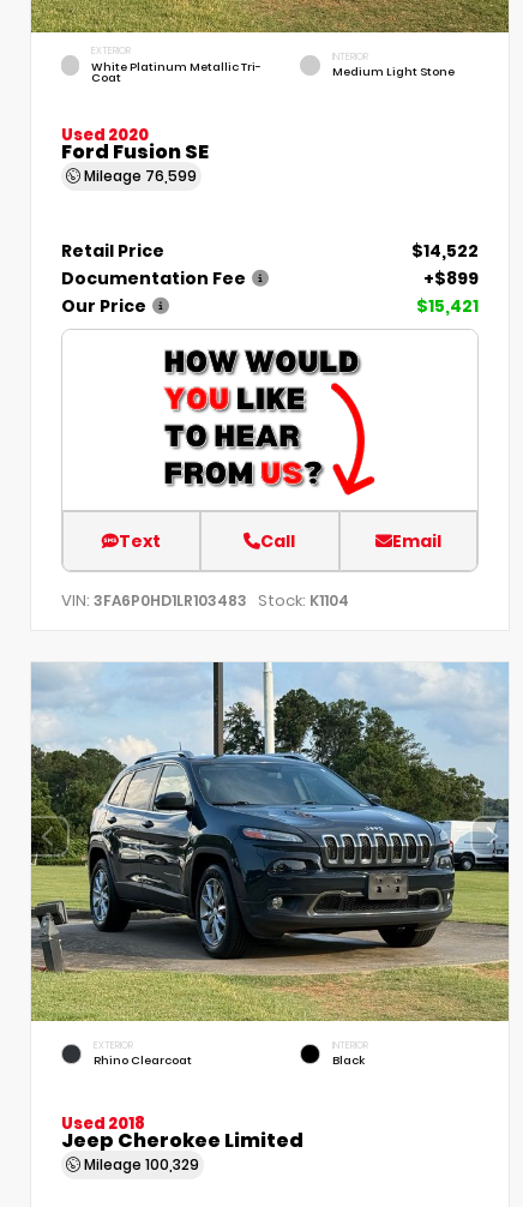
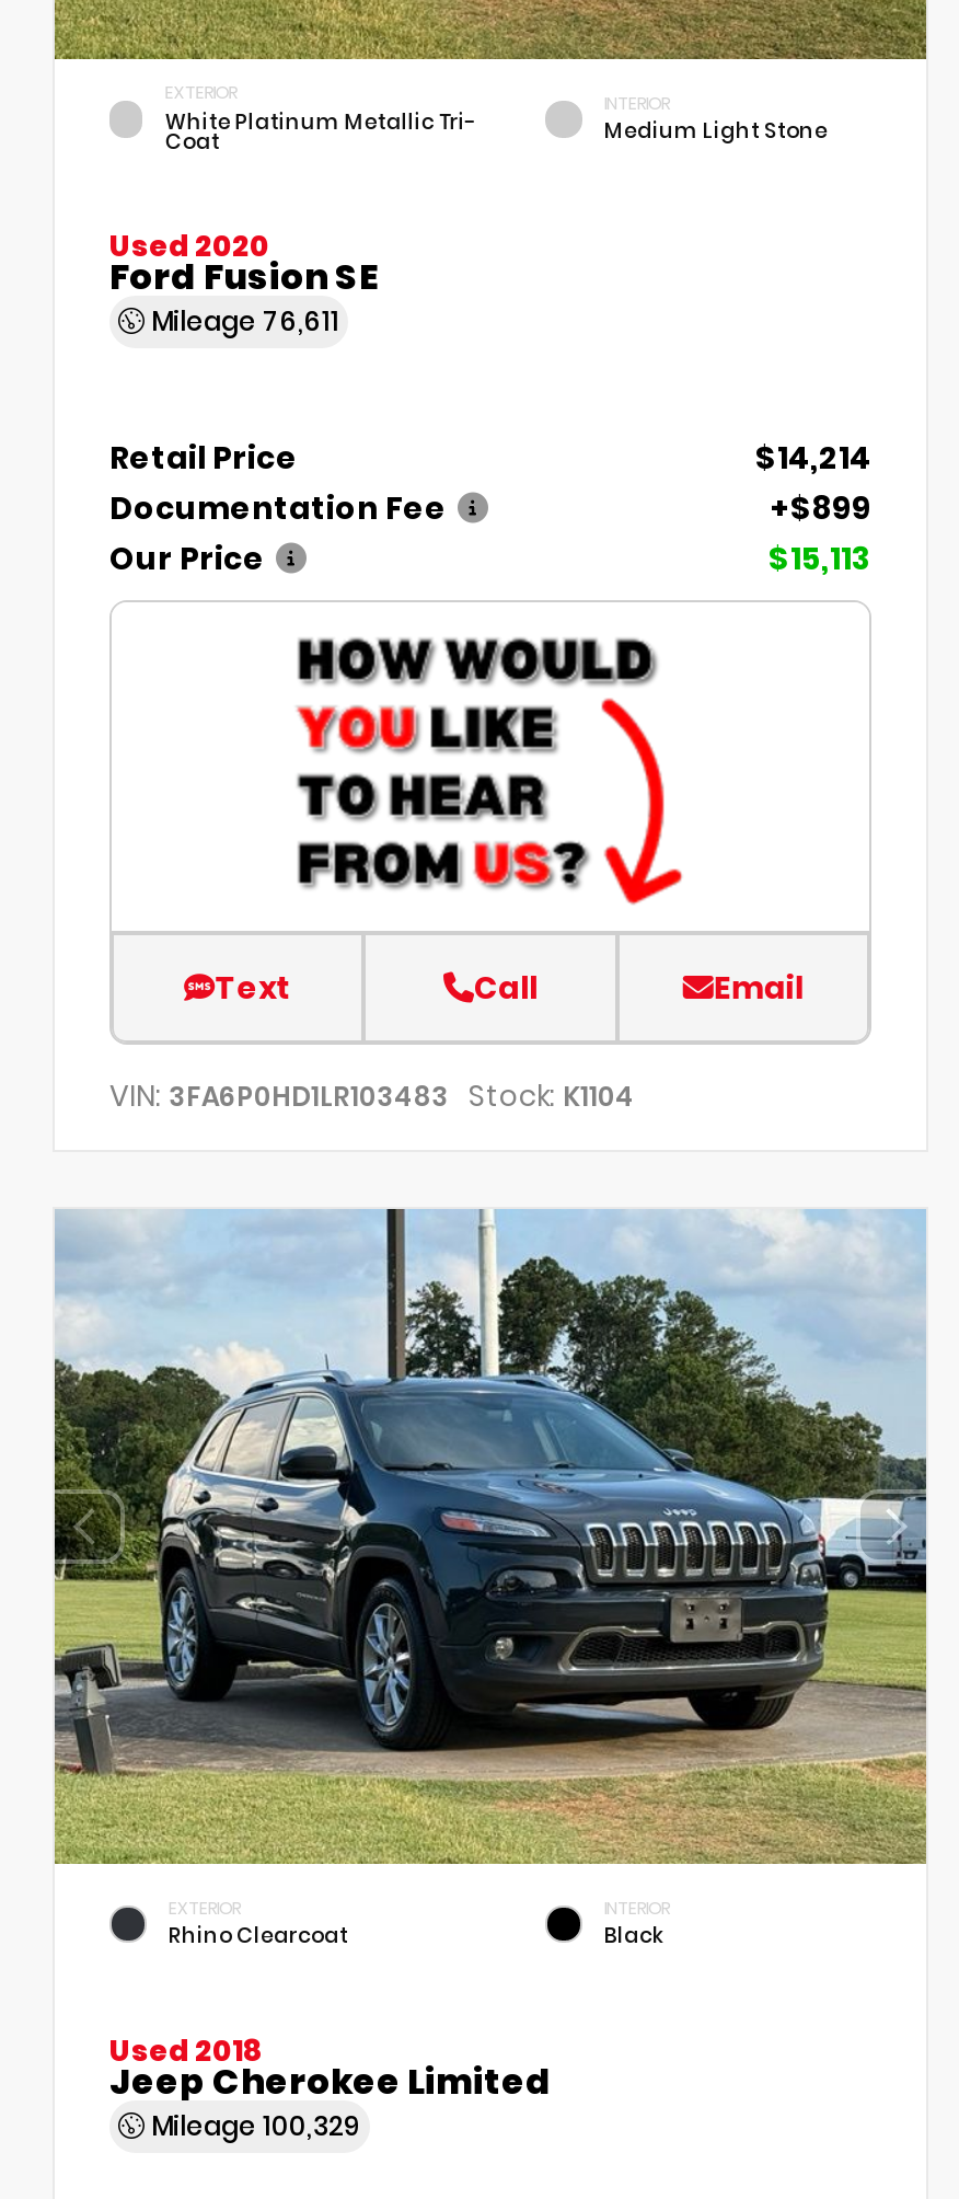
[80,165,197,185] Mileage 76,599 -> [145,301,339,338] Mileage 76,611
[411,238,479,262] $14,522 -> [755,435,871,479] $14,214
[416,293,479,317] $15,421 -> [769,536,871,579] $15,113

